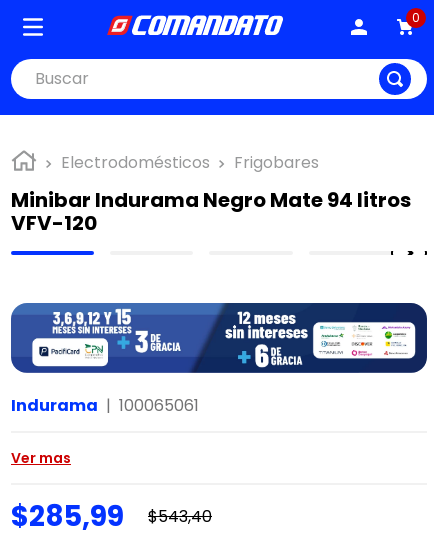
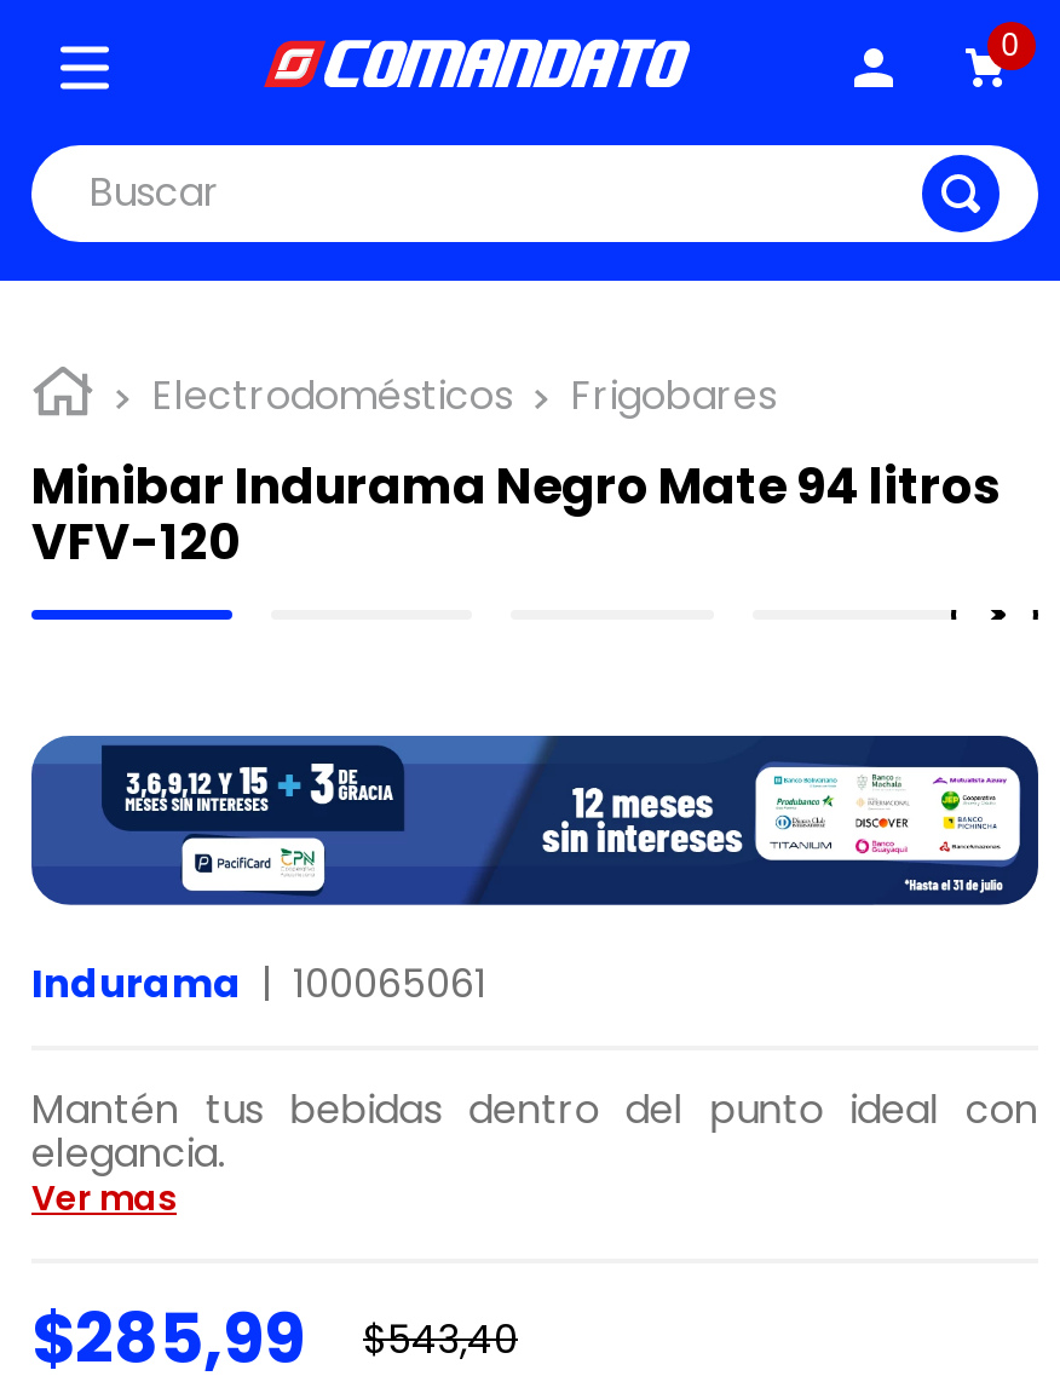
[31,307,181,368] [image] -> [82,743,440,896] [image]
[223,311,420,368] [image] -> [540,758,1024,893] [image]
none -> [31,1081,1038,1180] Mantén tus bebidas dentro del punto ideal con | elegancia.

